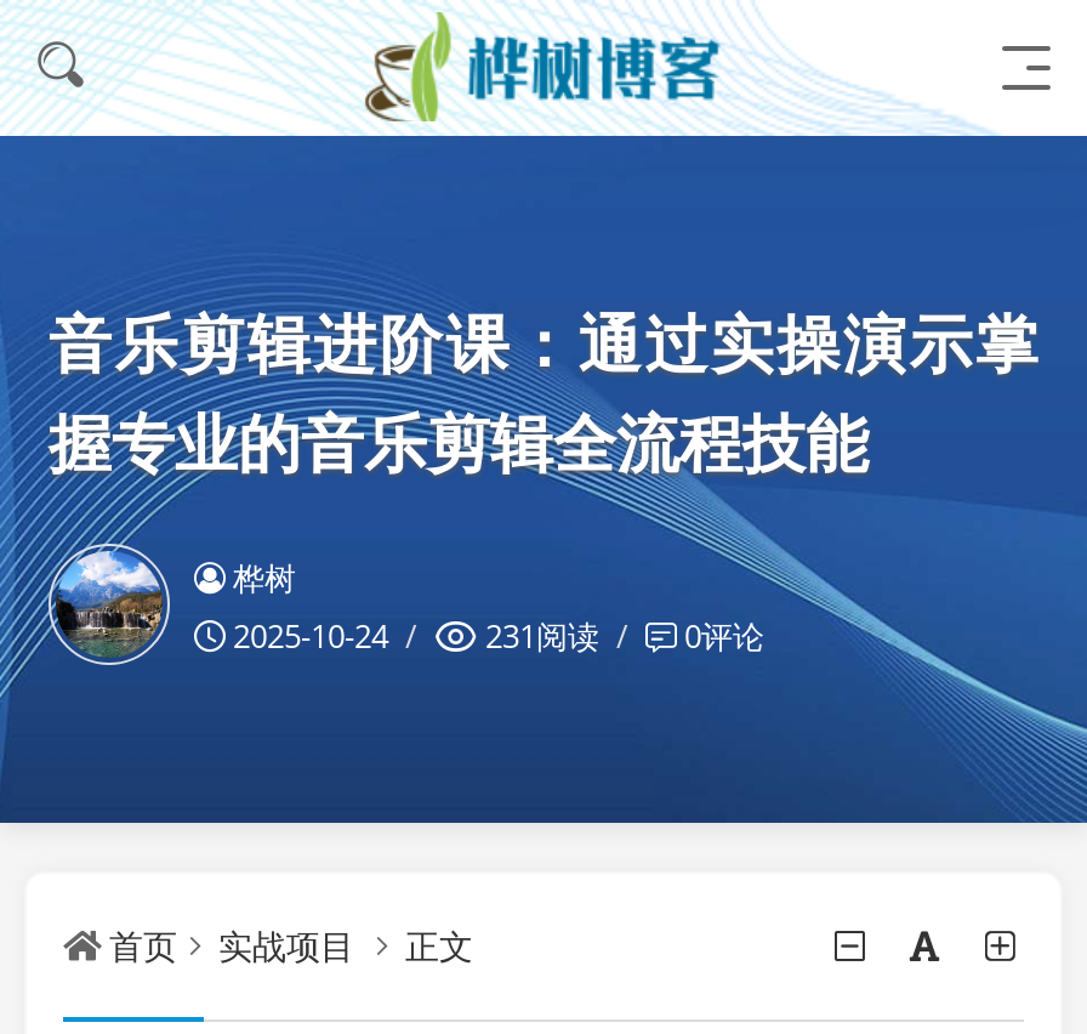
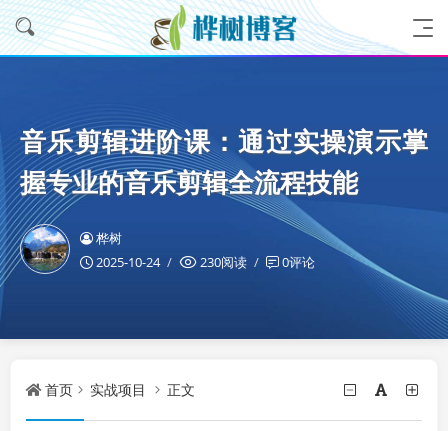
[485,613,764,657] 231阅读 0评论 -> [200,252,315,270] 230阅读 0评论

